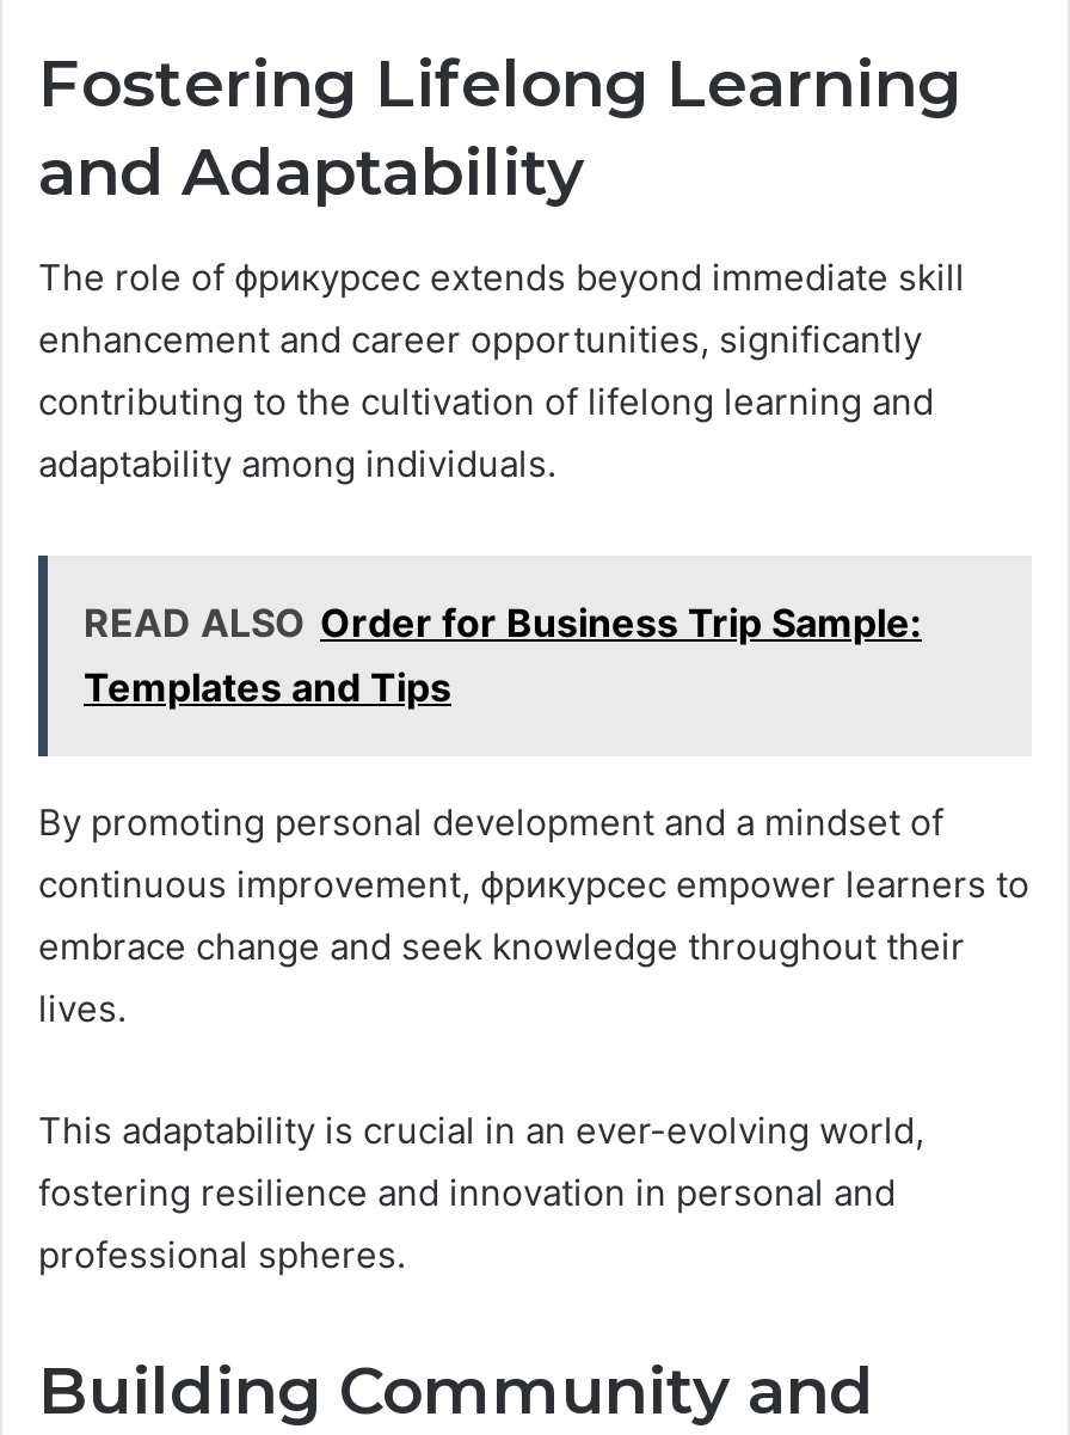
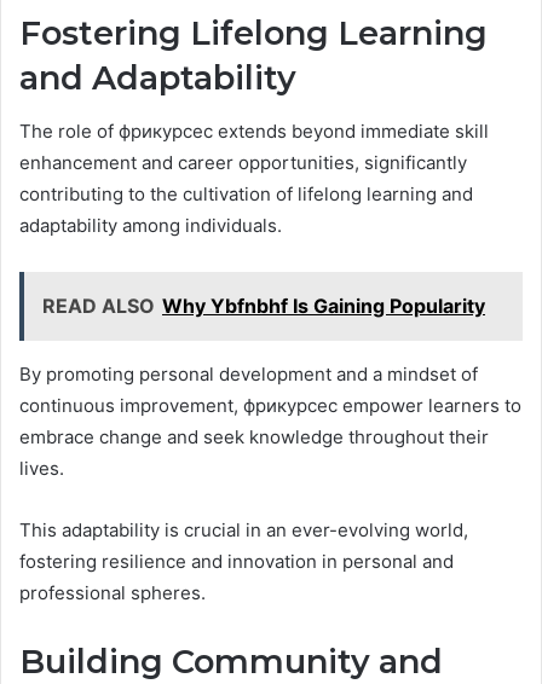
[84,599,922,711] READ ALSO Order for Business Trip Sample: | Templates and Tips -> [42,294,485,318] READ ALSO Why Ybfnbhf Is Gaining Popularity

